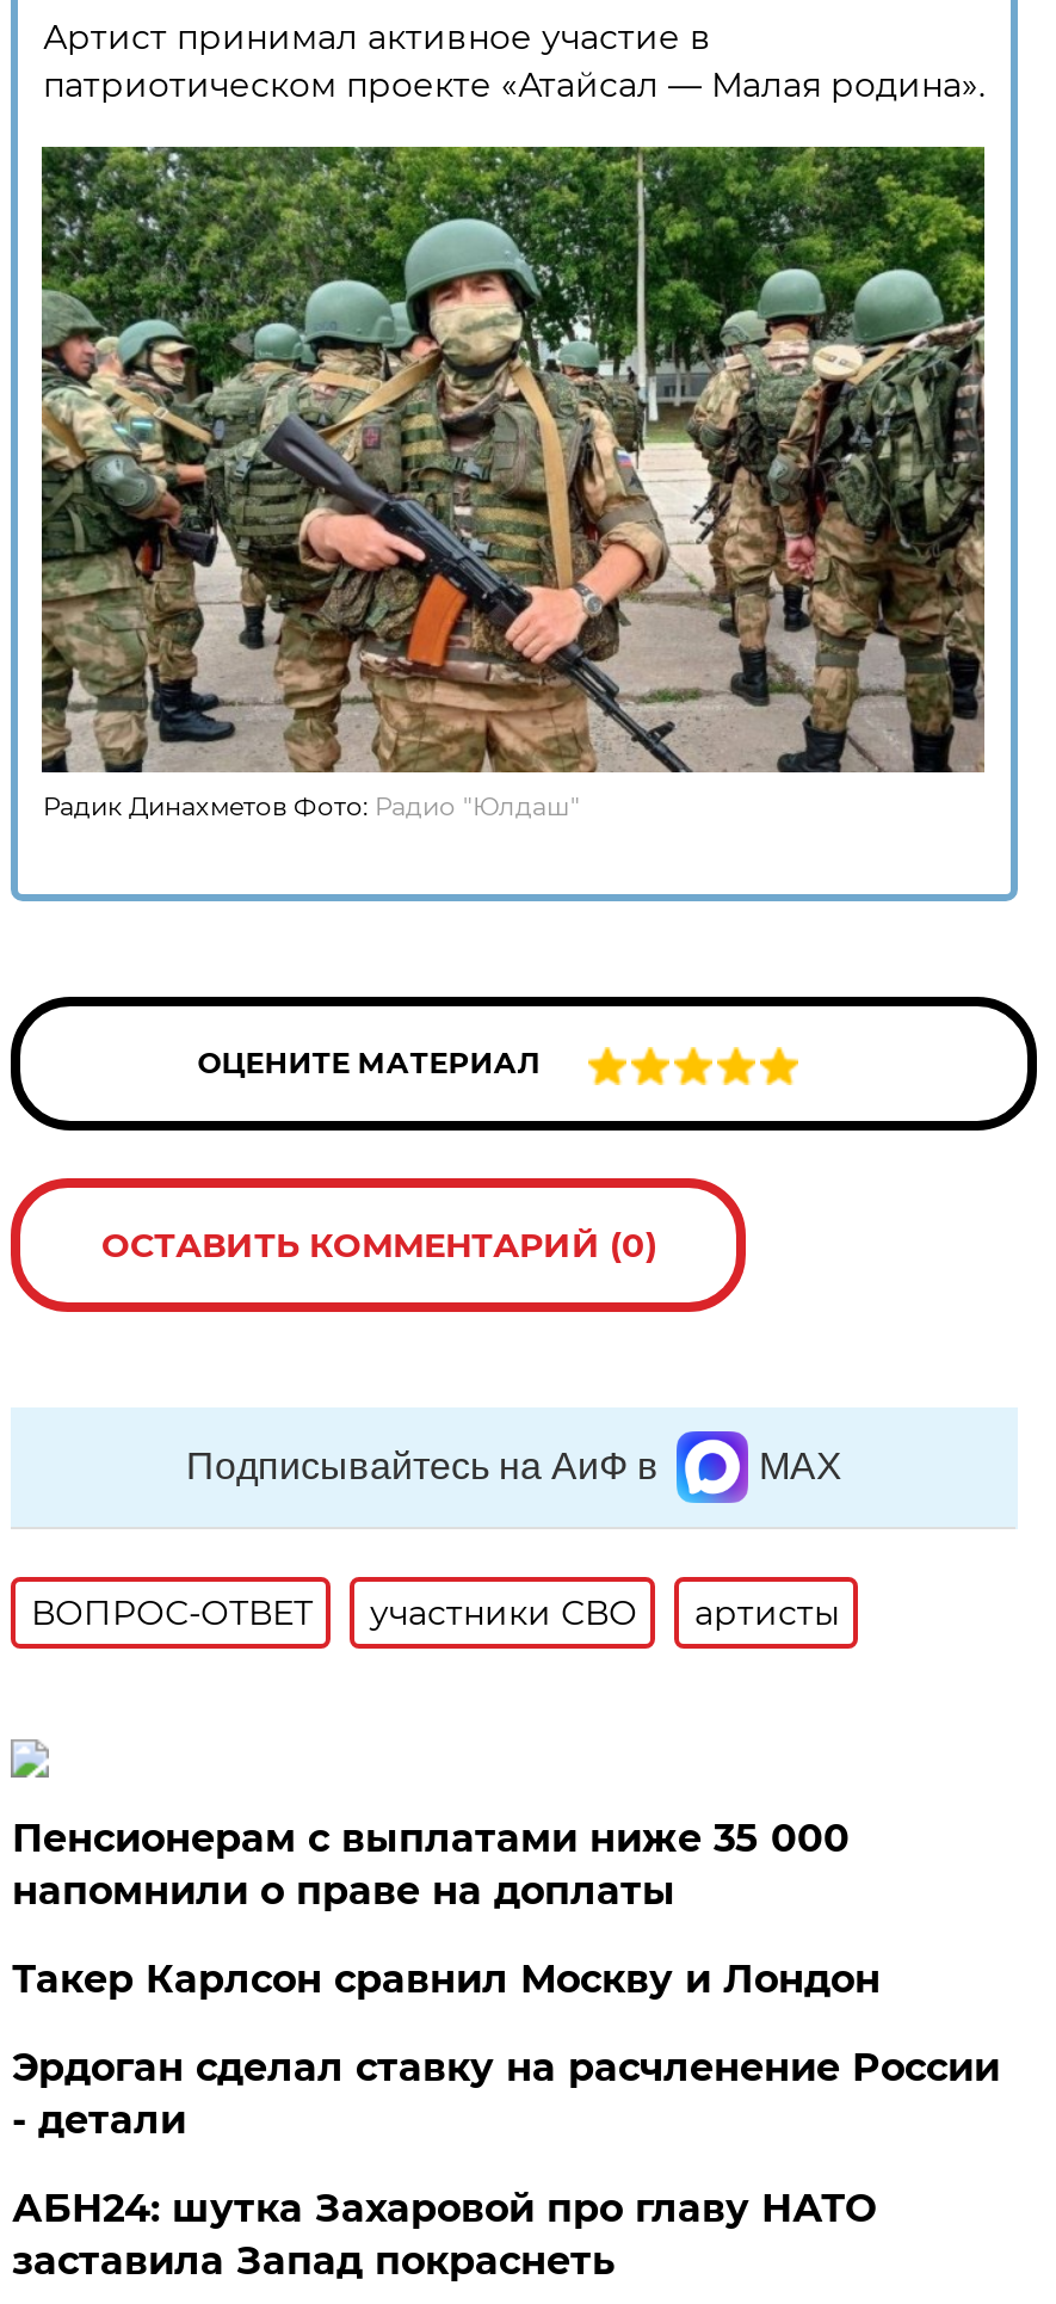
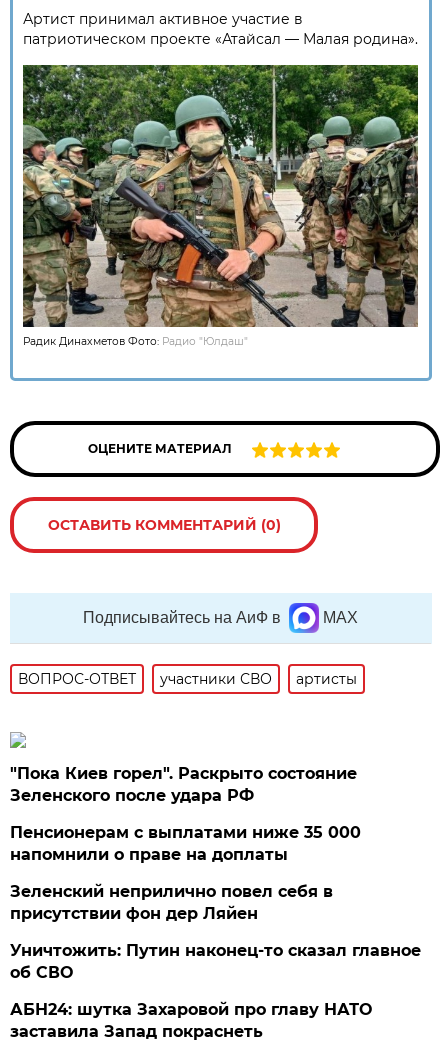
none -> [10,764,357,805] "Пока Киев горел". Раскрыто состояние | Зеленского после удара РФ
[12,1957,880,2002] Такер Карлсон сравнил Москву и Лондон -> [10,882,333,923] Зеленский неприлично повел cебя в | присутствии фон дер Ляйен
[12,2045,1000,2143] Эрдоган сделал ставку на расчленение России | - детали -> [10,941,421,982] Уничтожить: Путин наконец-то сказал главное | об СВО

